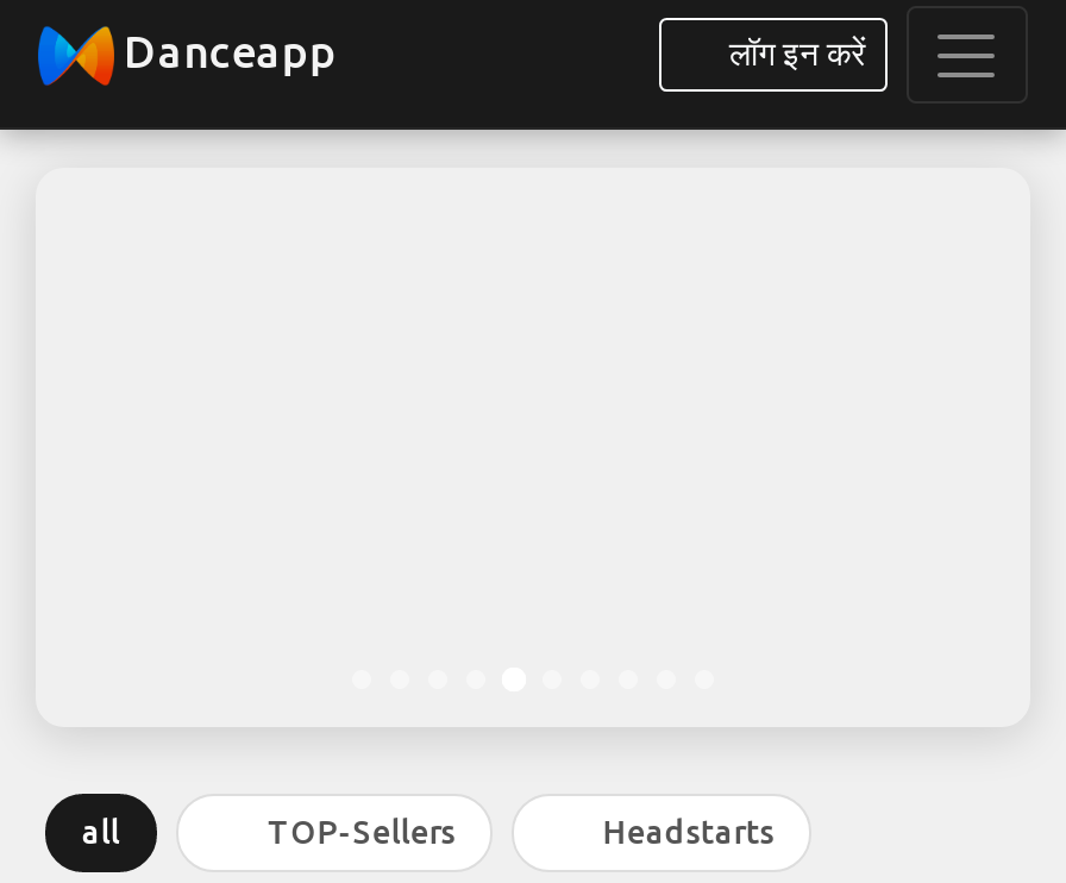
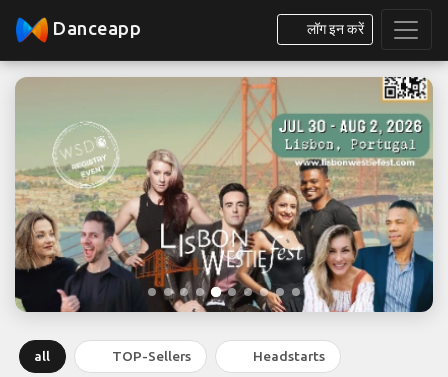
none -> [14,76,434,313] [image]

